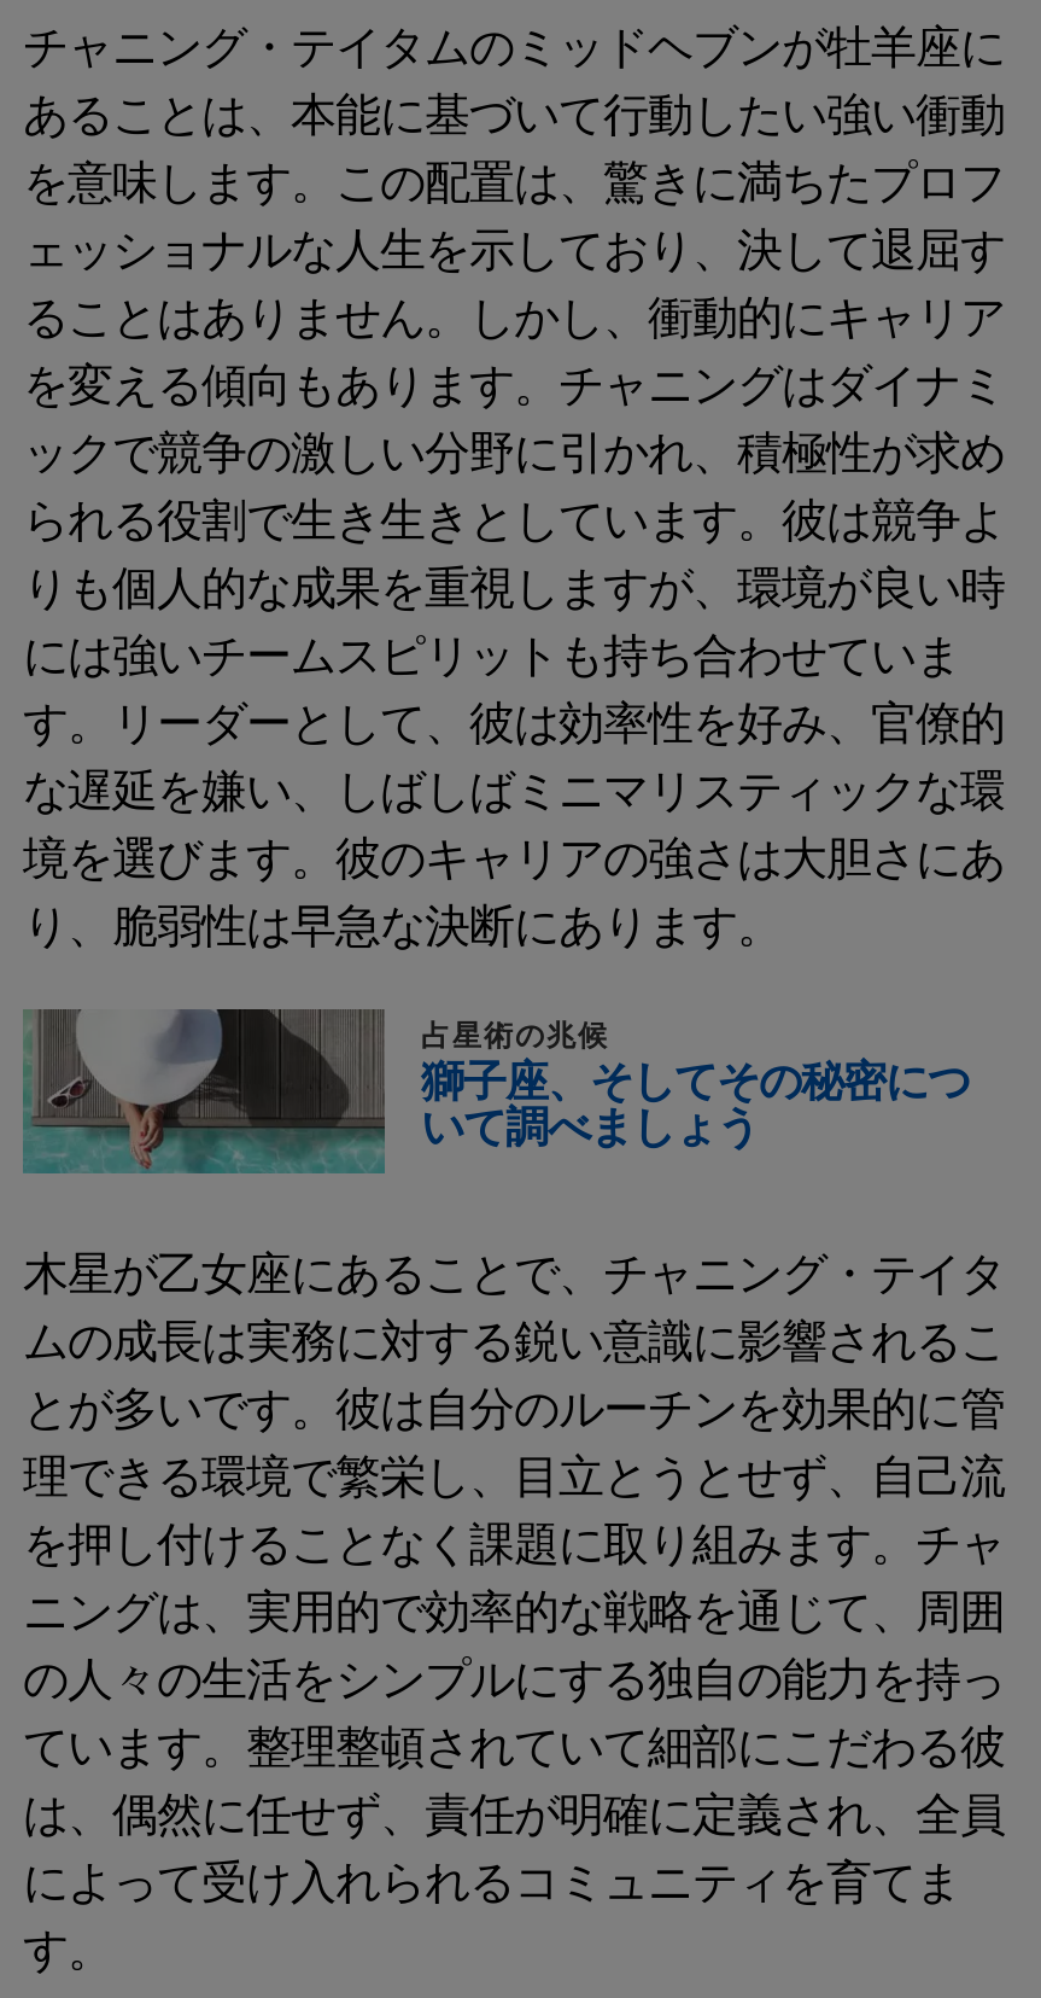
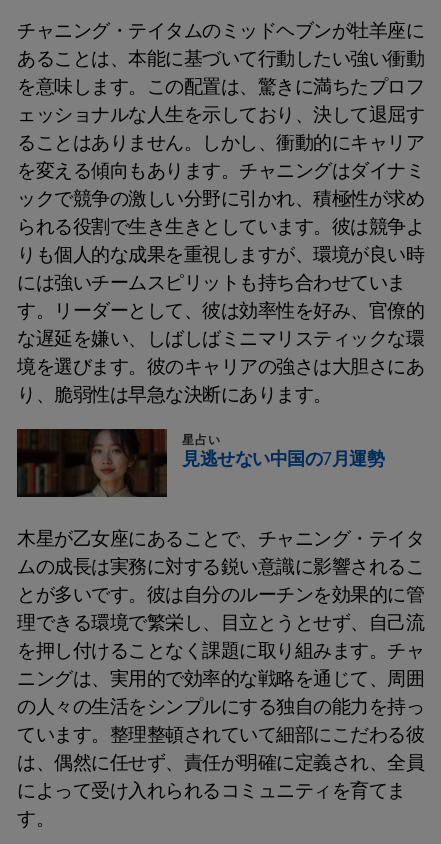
[21,1007,970,1176] [image] | 占星術の兆候 | 獅子座、そしてその秘密につ | いて調べましょう -> [16,428,384,498] [image] | 星占い | 見逃せない中国の7月運勢

